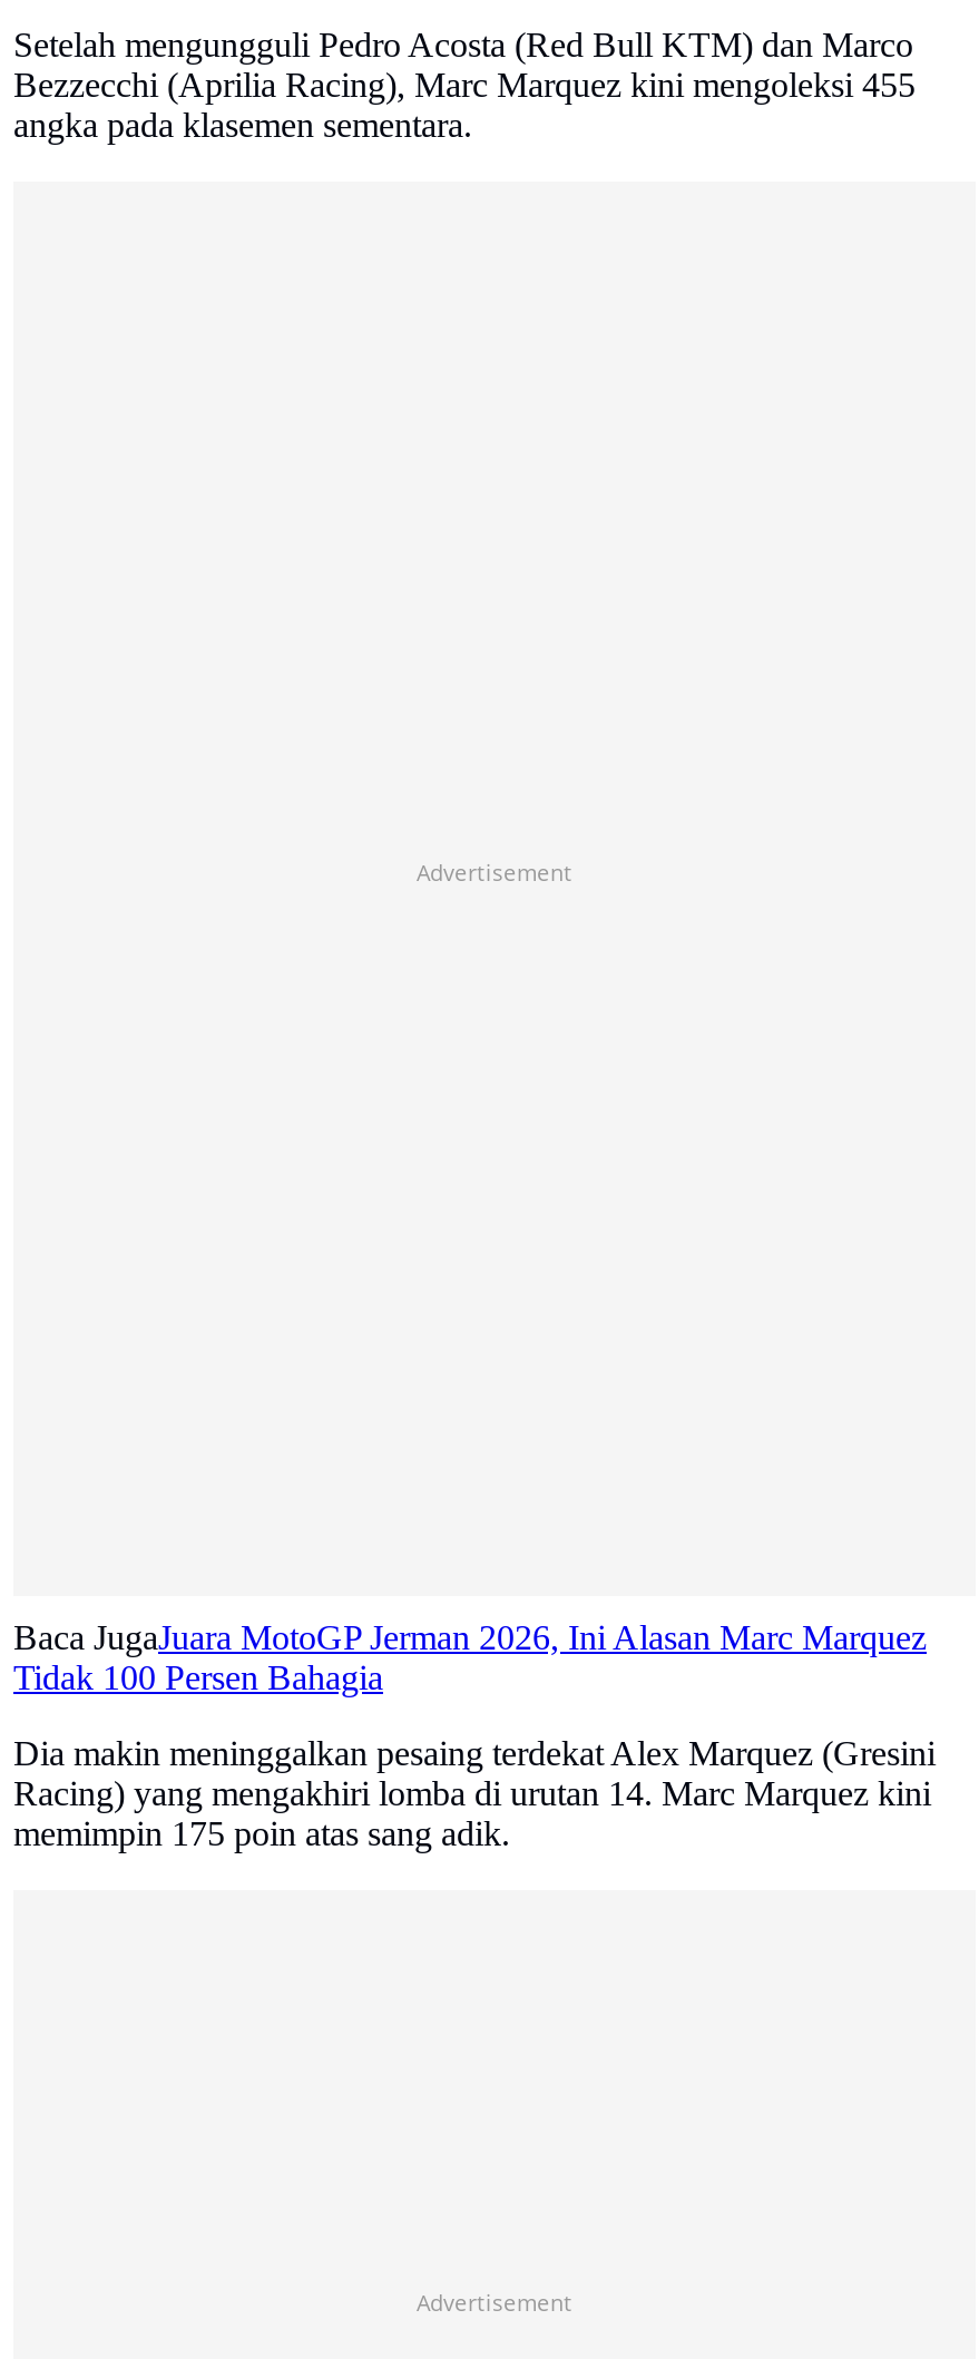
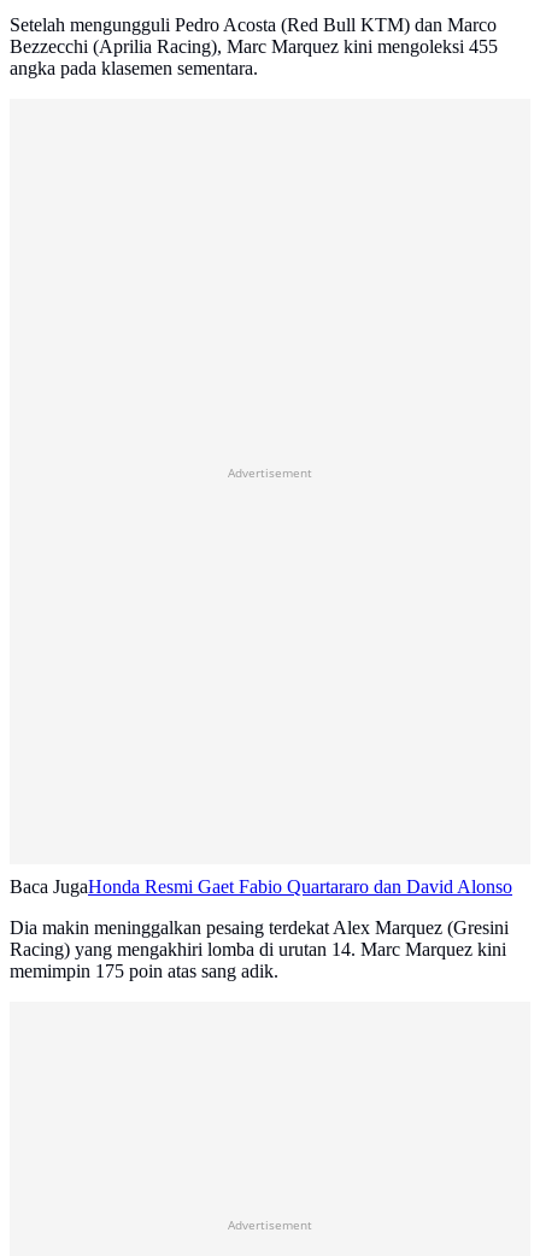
[13,1619,927,1697] Baca JugaJuara MotoGP Jerman 2026, Ini Alasan Marc Marquez | Tidak 100 Persen Bahagia -> [10,877,512,897] Baca JugaHonda Resmi Gaet Fabio Quartararo dan David Alonso

